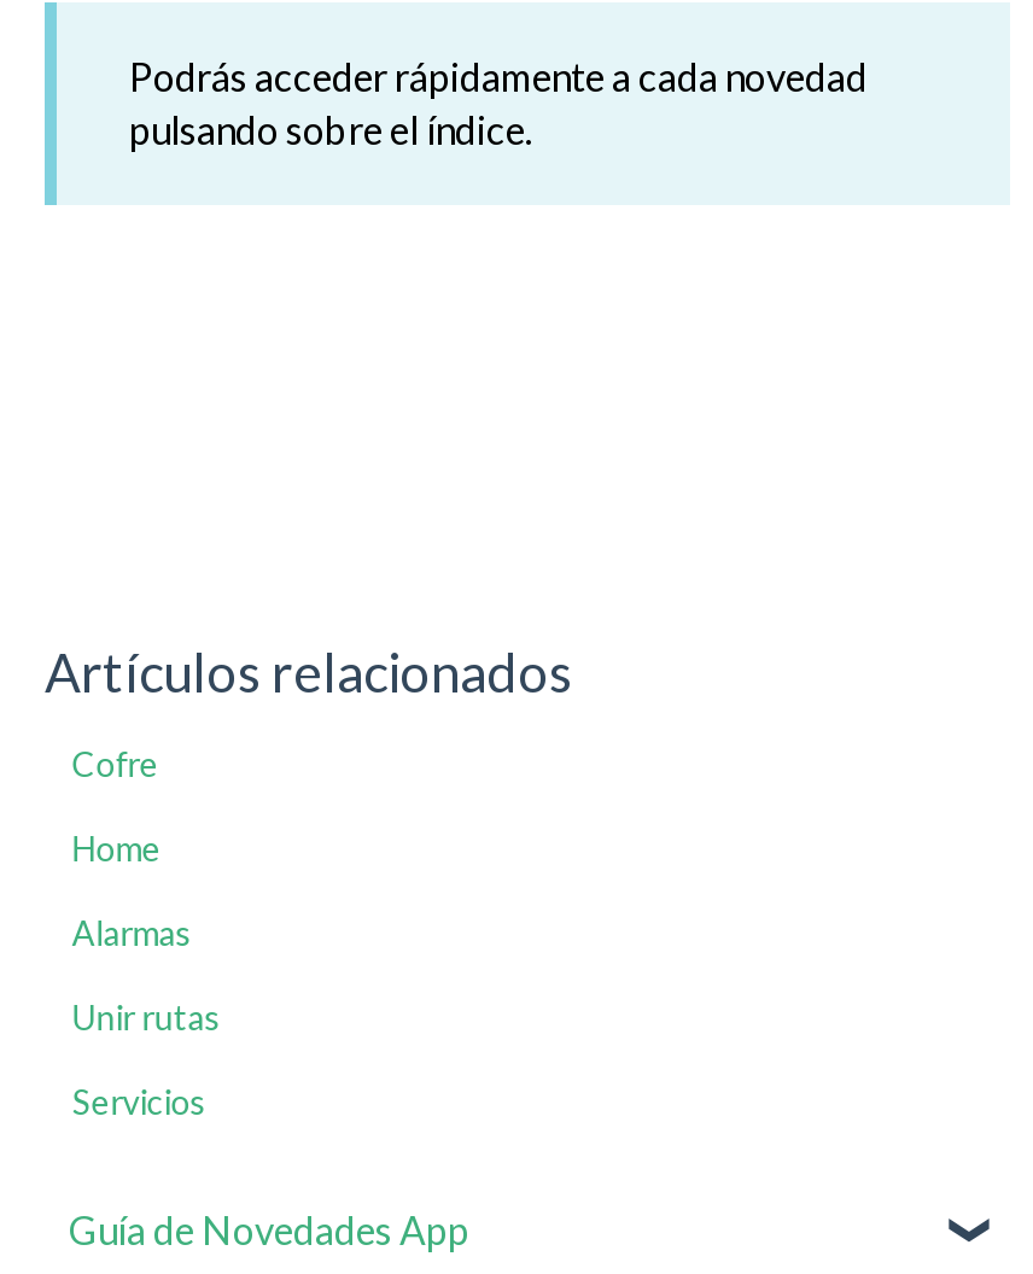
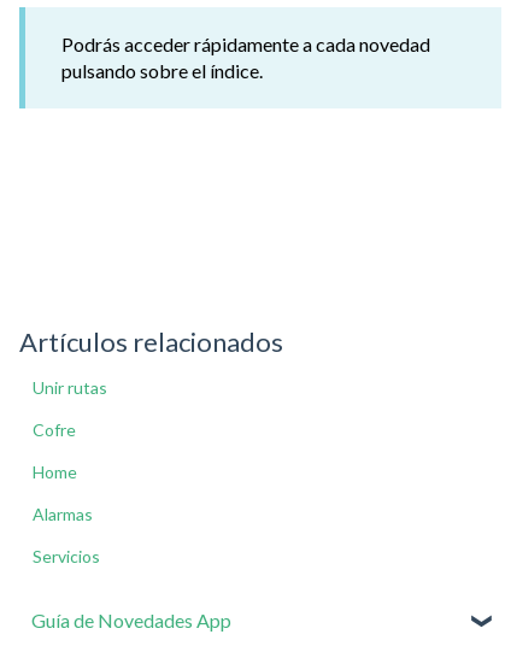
moved [72,744,192,954] -> [33,420,93,525]: Cofre | Home | Alarmas
moved [72,997,221,1038] -> [33,377,108,398]: Unir rutas

